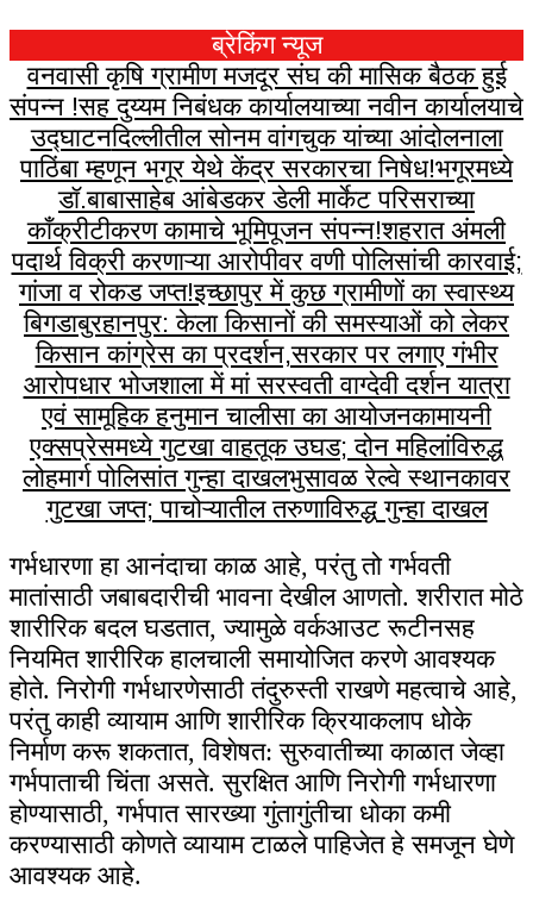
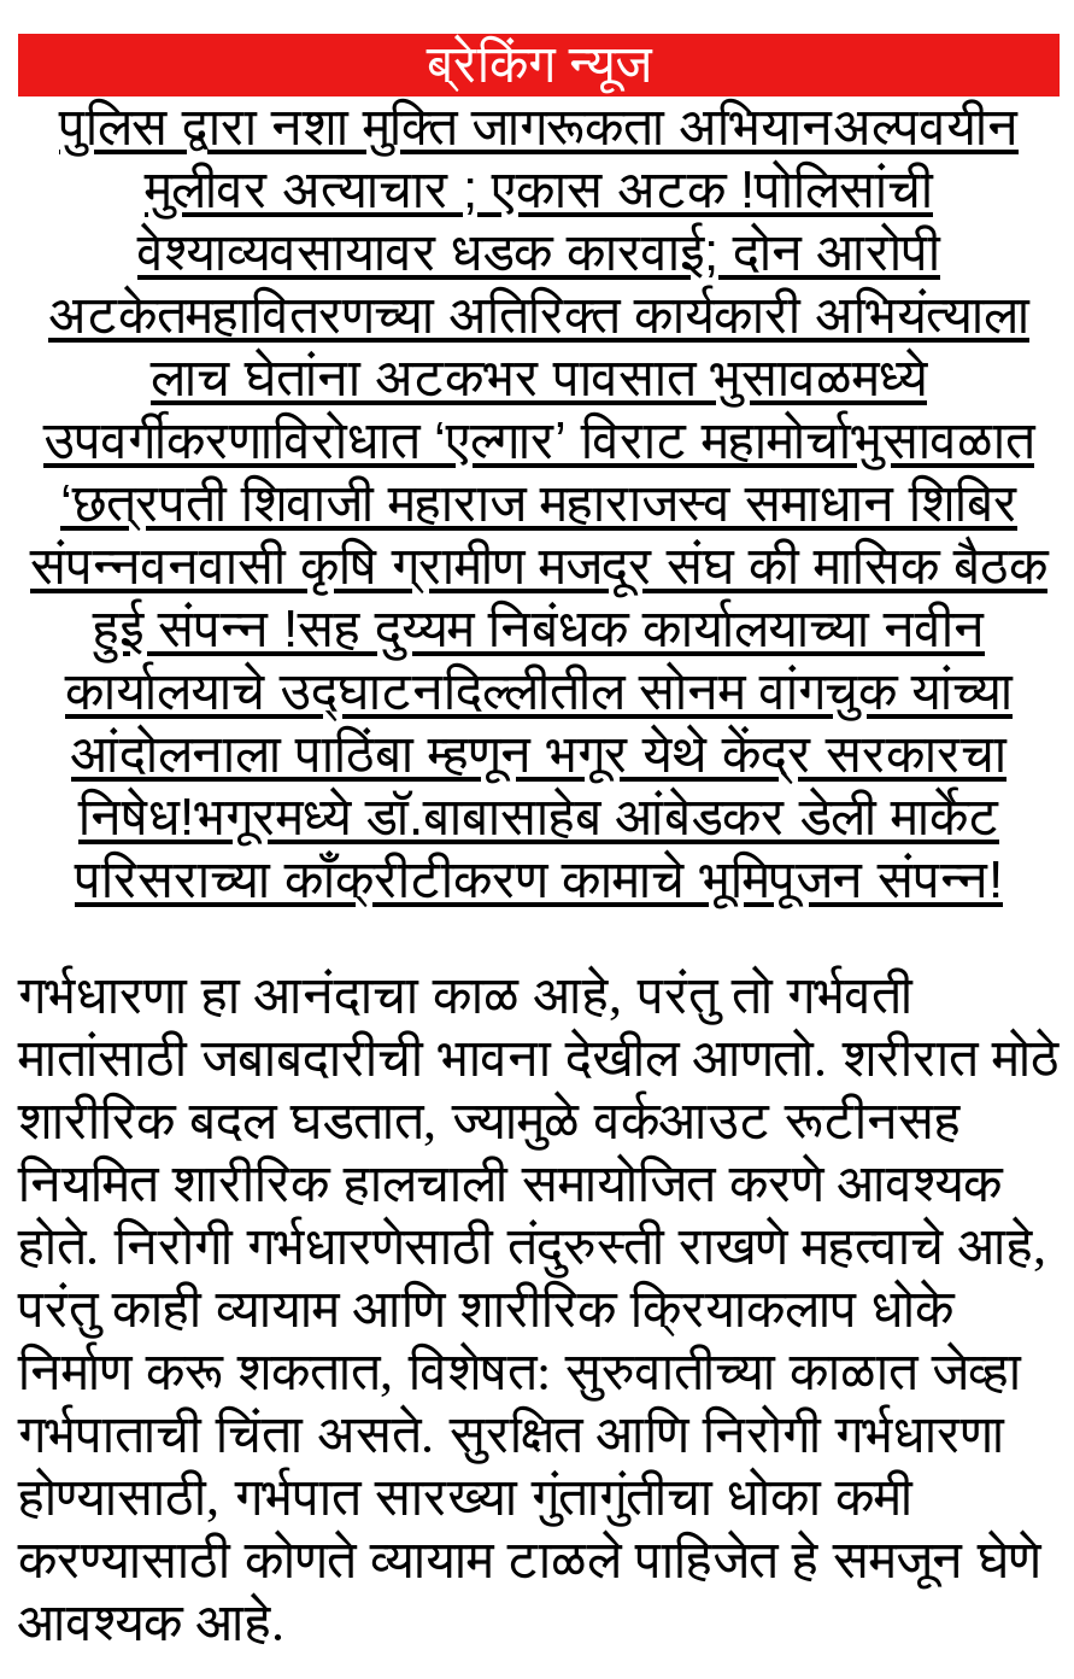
[10,61,523,524] वनवासी कृषि ग्रामीण मजदूर संघ की मासिक बैठक हुई | संपन्न ! सह दुय्यम निबंधक कार्यालयाच्या नवीन कार्यालयाचे | उद्घाटनदिल्लीतील सोनम वांगचुक यांच्या आंदोलनाला | पाठिंबा म्हणून भगूर येथे केंद्र सरकारचा निषेध!भगूरमध्ये | डॉ.बाबासाहेब आंबेडकर डेली मार्केट परिसराच्या | काँक्रीटीकरण कामाचे भूमिपूजन संपन्न!शहरात अंमली | पदार्थ विक्री करणाऱ्या आरोपीवर वणी पोलिसांची कारवाई; | गांजा व रोकड जप्त!इच्छापुर में कुछ ग्रामीणों का स्वास्थ्य | बिगडाबुरहानपुर: केला किसानों की समस्याओं को लेकर | किसान कांग्रेस का प्रदर्शन,सरकार पर लगाए गंभीर | आरोपधार भोजशाला में मां सरस्वती वाग्देवी दर्शन यात्रा | एवं सामूहिक हनुमान चालीसा का आयोजनकामायनी | एक्सप्रेसमध्ये गुटखा वाहतूक उघड; दोन महिलांविरुद्ध | लोहमार्ग पोलिसांत गुन्हा दाखलभुसावळ रेल्वे स्थानकावर | गुटखा जप्त; पाचोऱ्यातील तरुणाविरुद्ध गुन्हा दाखल -> [30,97,1047,910] पुलिस द्वारा नशा मुक्ति जागरूकता अभियानअल्पवयीन | मुलीवर अत्याचार ; एकास अटक ! पोलिसांची | वेश्याव्यवसायावर धडक कारवाई; दोन आरोपी | अटकेतमहावितरणच्या अतिरिक्त कार्यकारी अभियंत्याला | लाच घेतांना अटकभर पावसात भुसावळमध्ये | उपवर्गीकरणाविरोधात ‘एल्गार’ विराट महामोर्चाभुसावळात | ‘छत्रपती शिवाजी महाराज महाराजस्व समाधान शिबिर | संपन्नवनवासी कृषि ग्रामीण मजदूर संघ की मासिक बैठक | हुई संपन्न ! सह दुय्यम निबंधक कार्यालयाच्या नवीन | कार्यालयाचे उद्घाटनदिल्लीतील सोनम वांगचुक यांच्या | आंदोलनाला पाठिंबा म्हणून भगूर येथे केंद्र सरकारचा | निषेध!भगूरमध्ये डॉ.बाबासाहेब आंबेडकर डेली मार्केट | परिसराच्या काँक्रीटीकरण कामाचे भूमिपूजन संपन्न!

